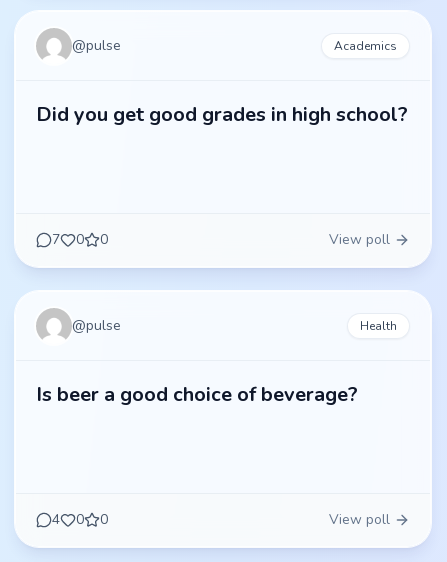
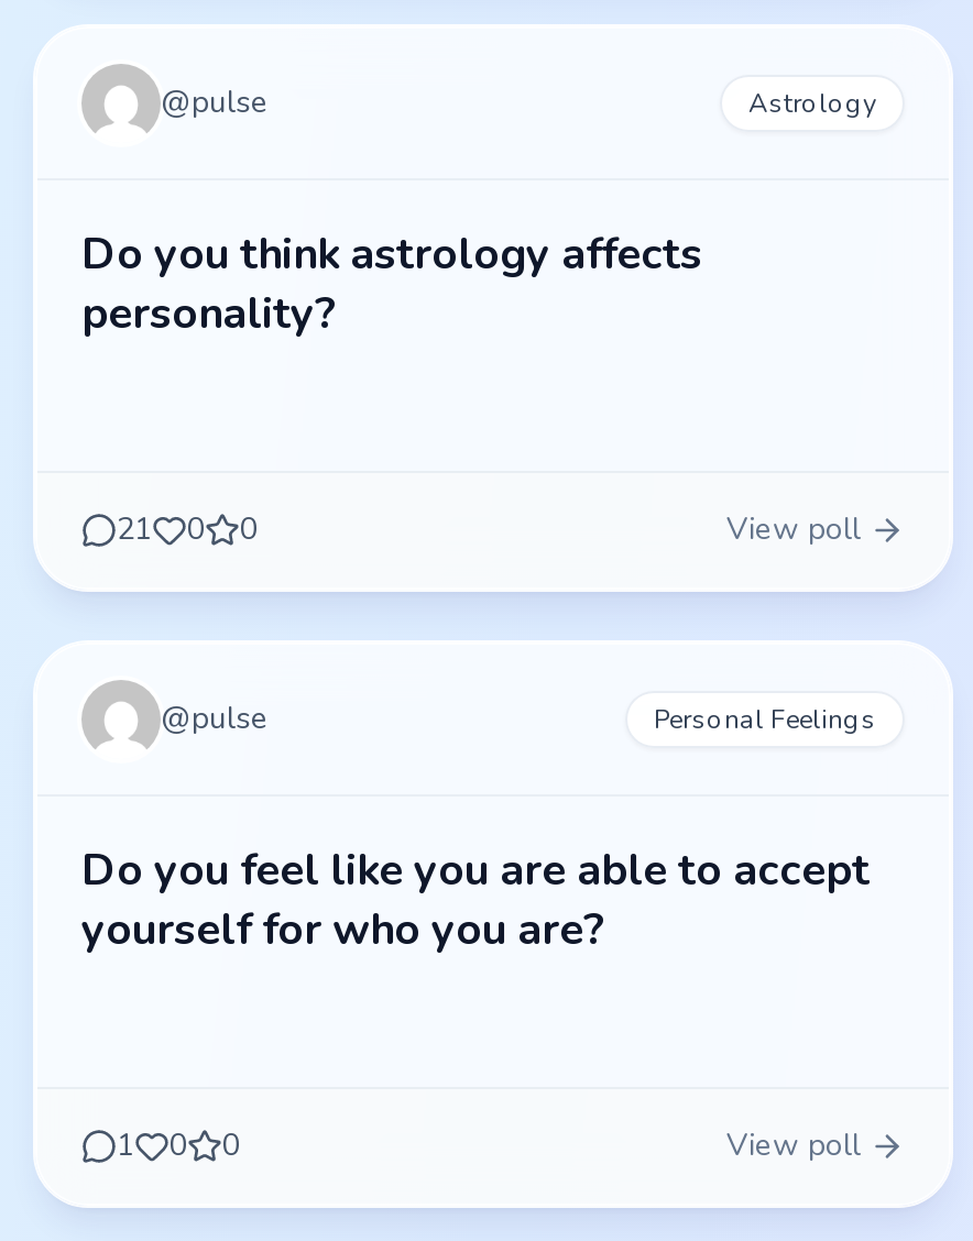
[334,38,397,54] Academics -> [748,86,876,121] Astrology
[36,101,408,128] Did you get good grades in high school? -> [81,224,702,343] Do you think astrology affects | personality?
[52,230,108,249] 7 0 0 -> [117,508,258,550] 21 0 0
[360,318,397,334] Health -> [654,702,876,737] Personal Feelings
[36,381,358,408] Is beer a good choice of beverage? -> [81,841,870,959] Do you feel like you are able to accept | yourself for who you are?
[52,510,108,529] 4 0 0 -> [117,1124,240,1166] 1 0 0

